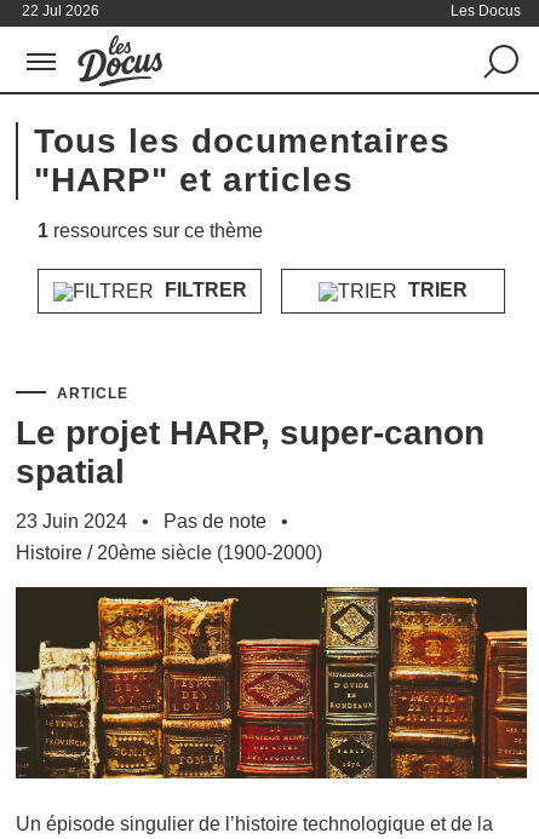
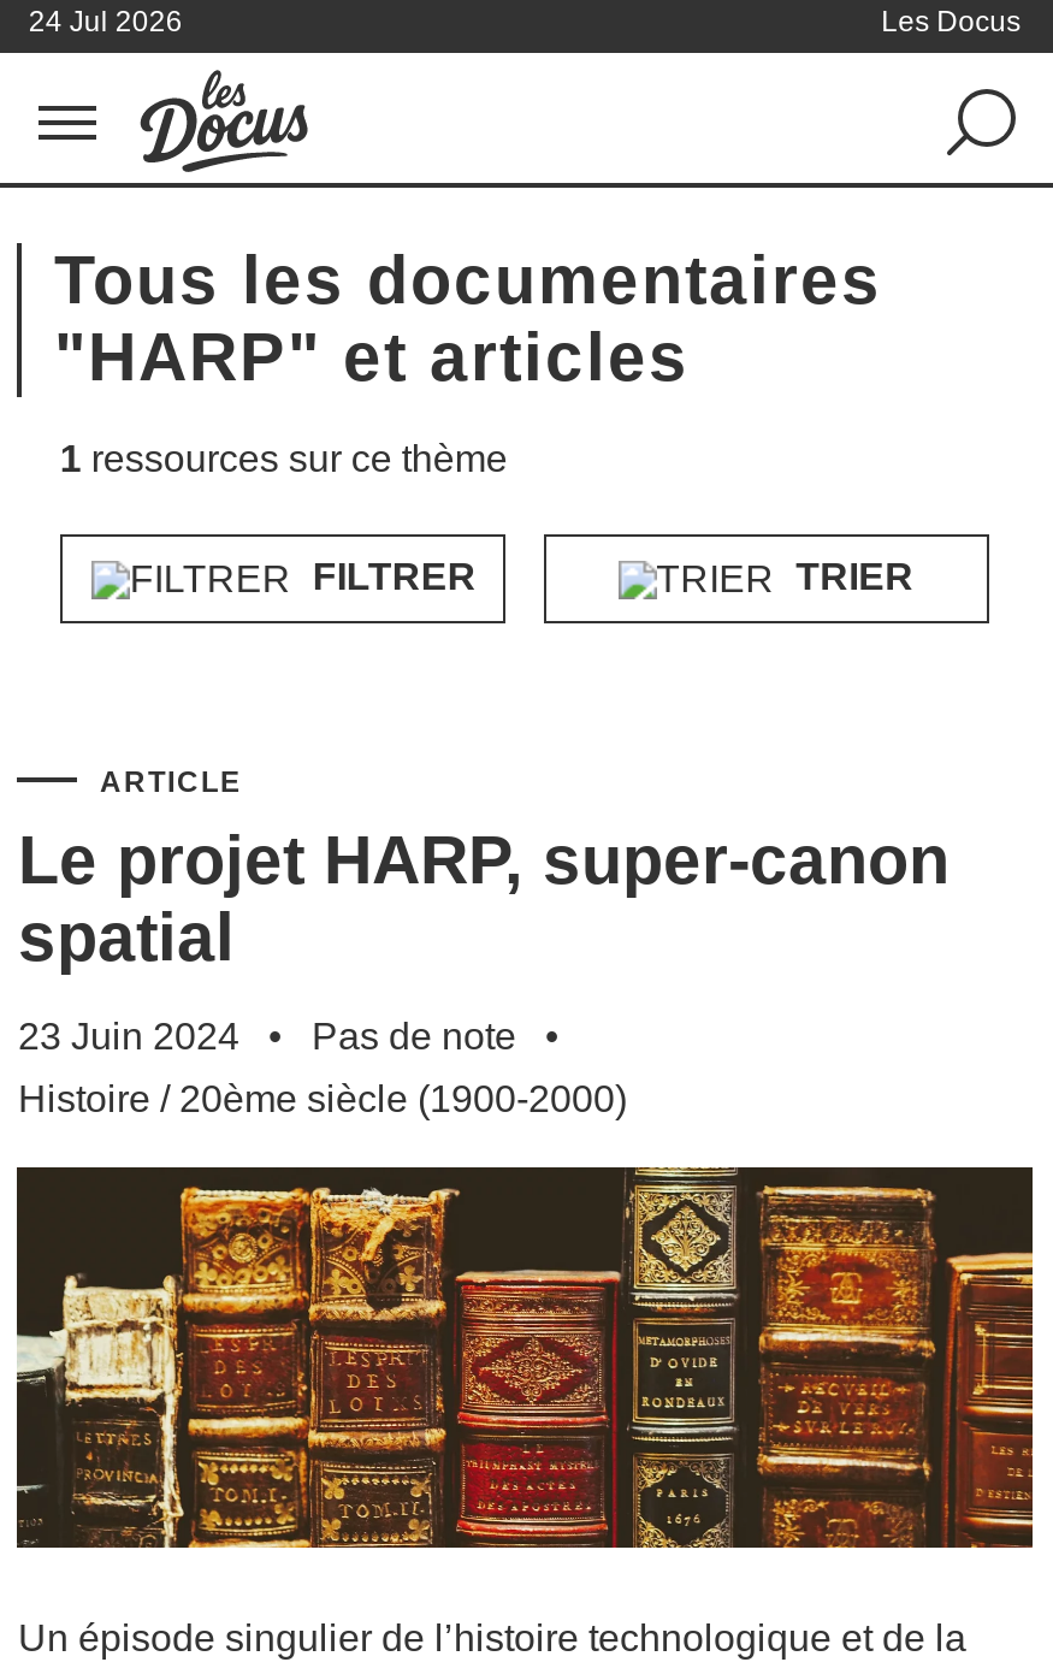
[22,2,99,19] 22 Jul 2026 -> [29,5,183,39] 24 Jul 2026

